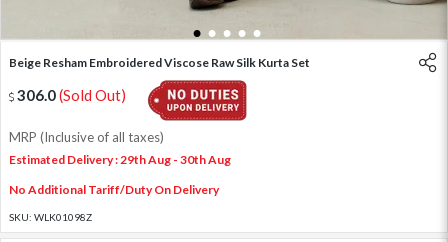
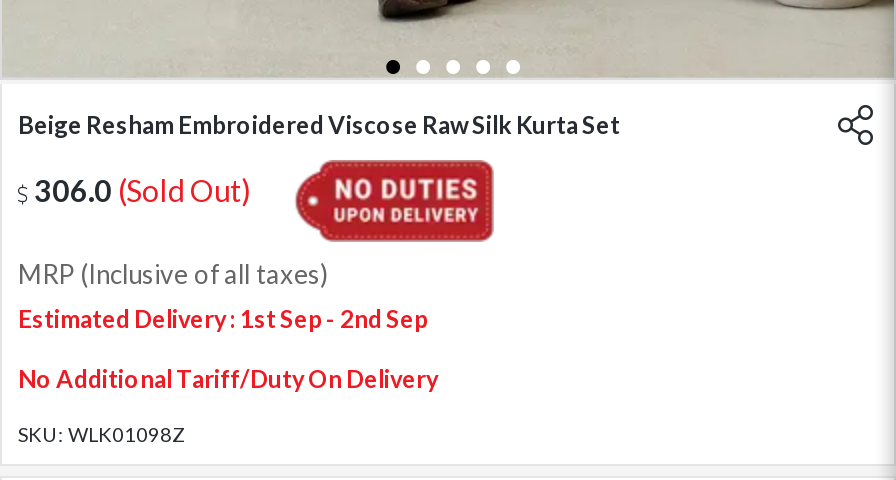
[9,152,231,167] Estimated Delivery : 29th Aug - 30th Aug -> [18,304,428,334] Estimated Delivery : 1st Sep - 2nd Sep

